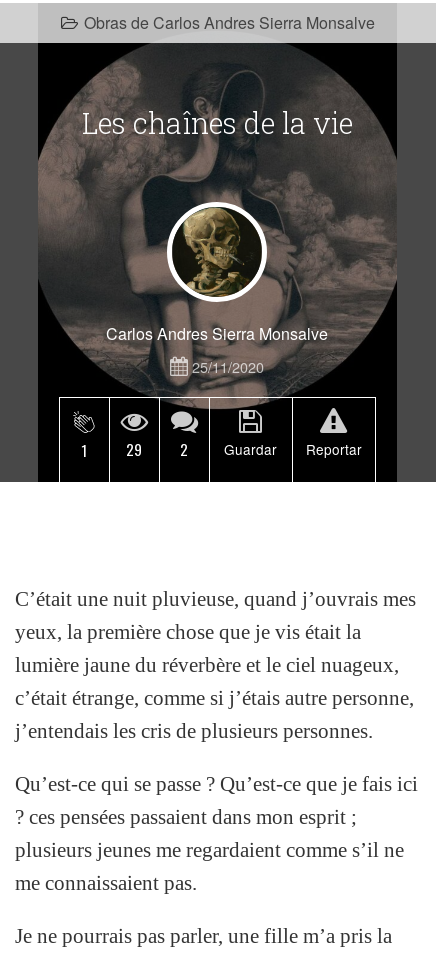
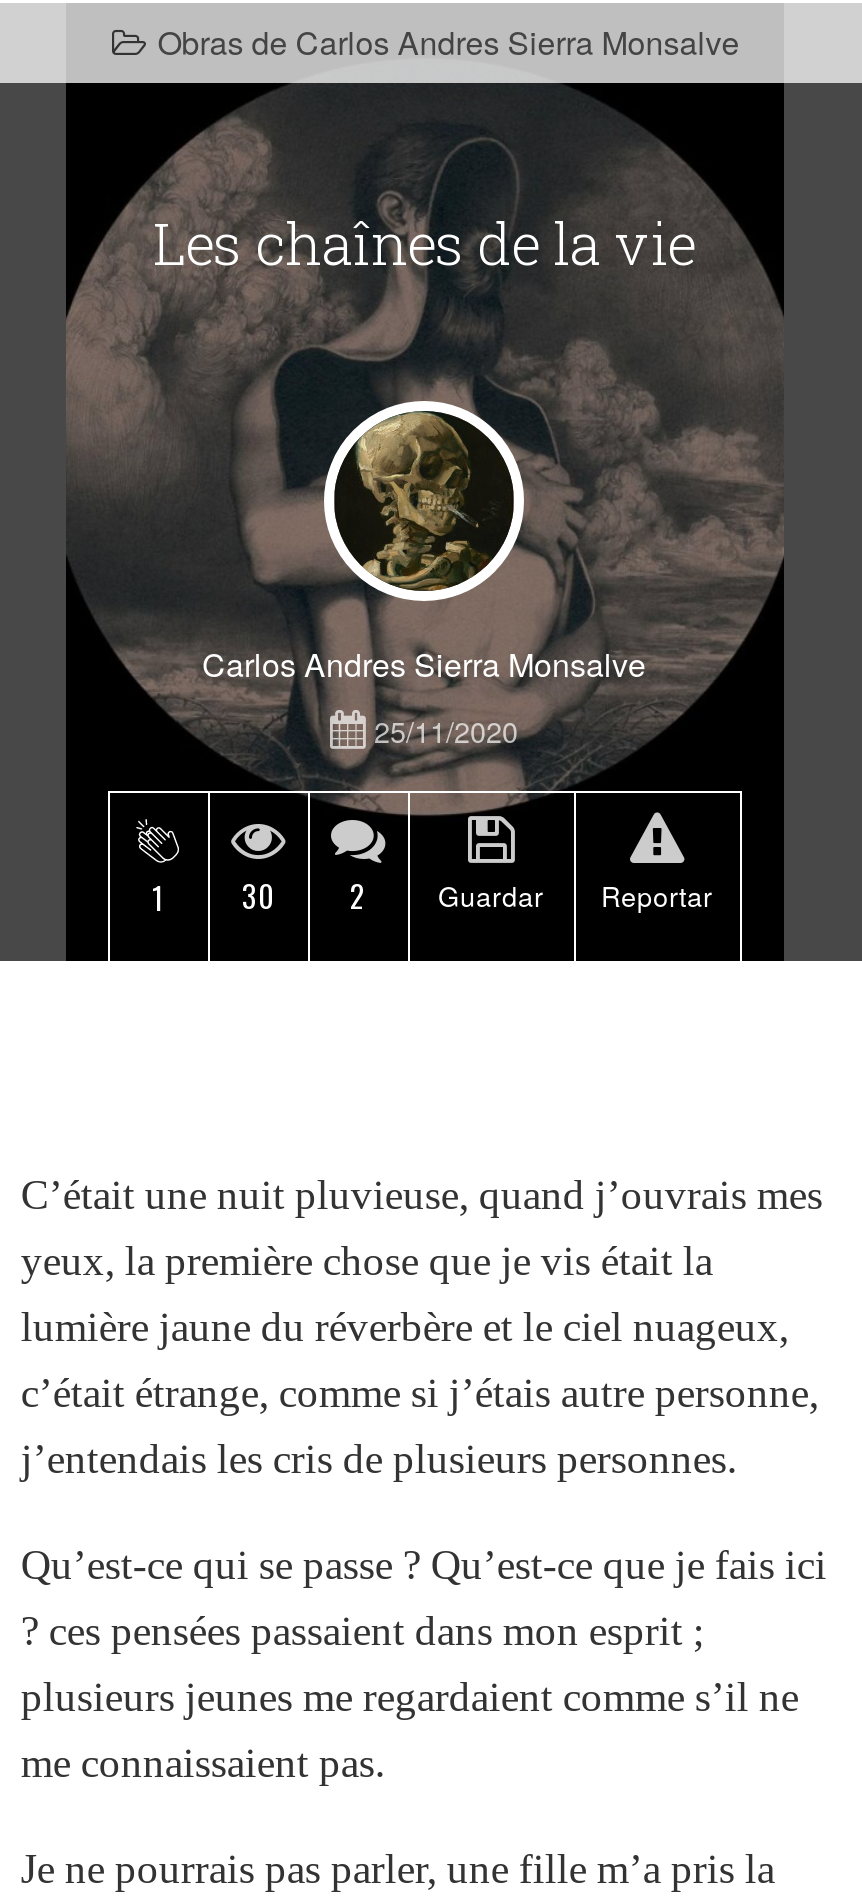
[81,438,361,461] 1 29 2 Guardar Reportar -> [152,873,713,919] 1 30 2 Guardar Reportar

